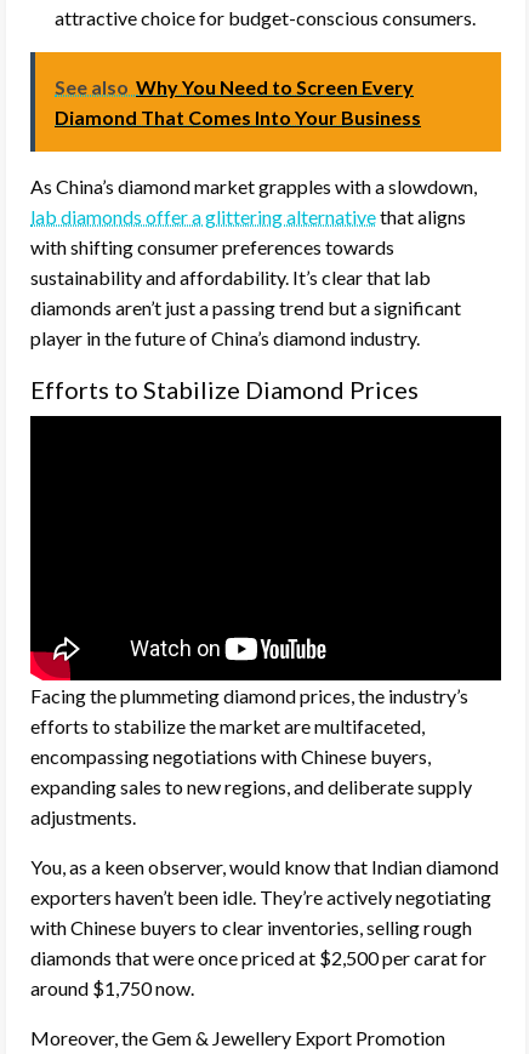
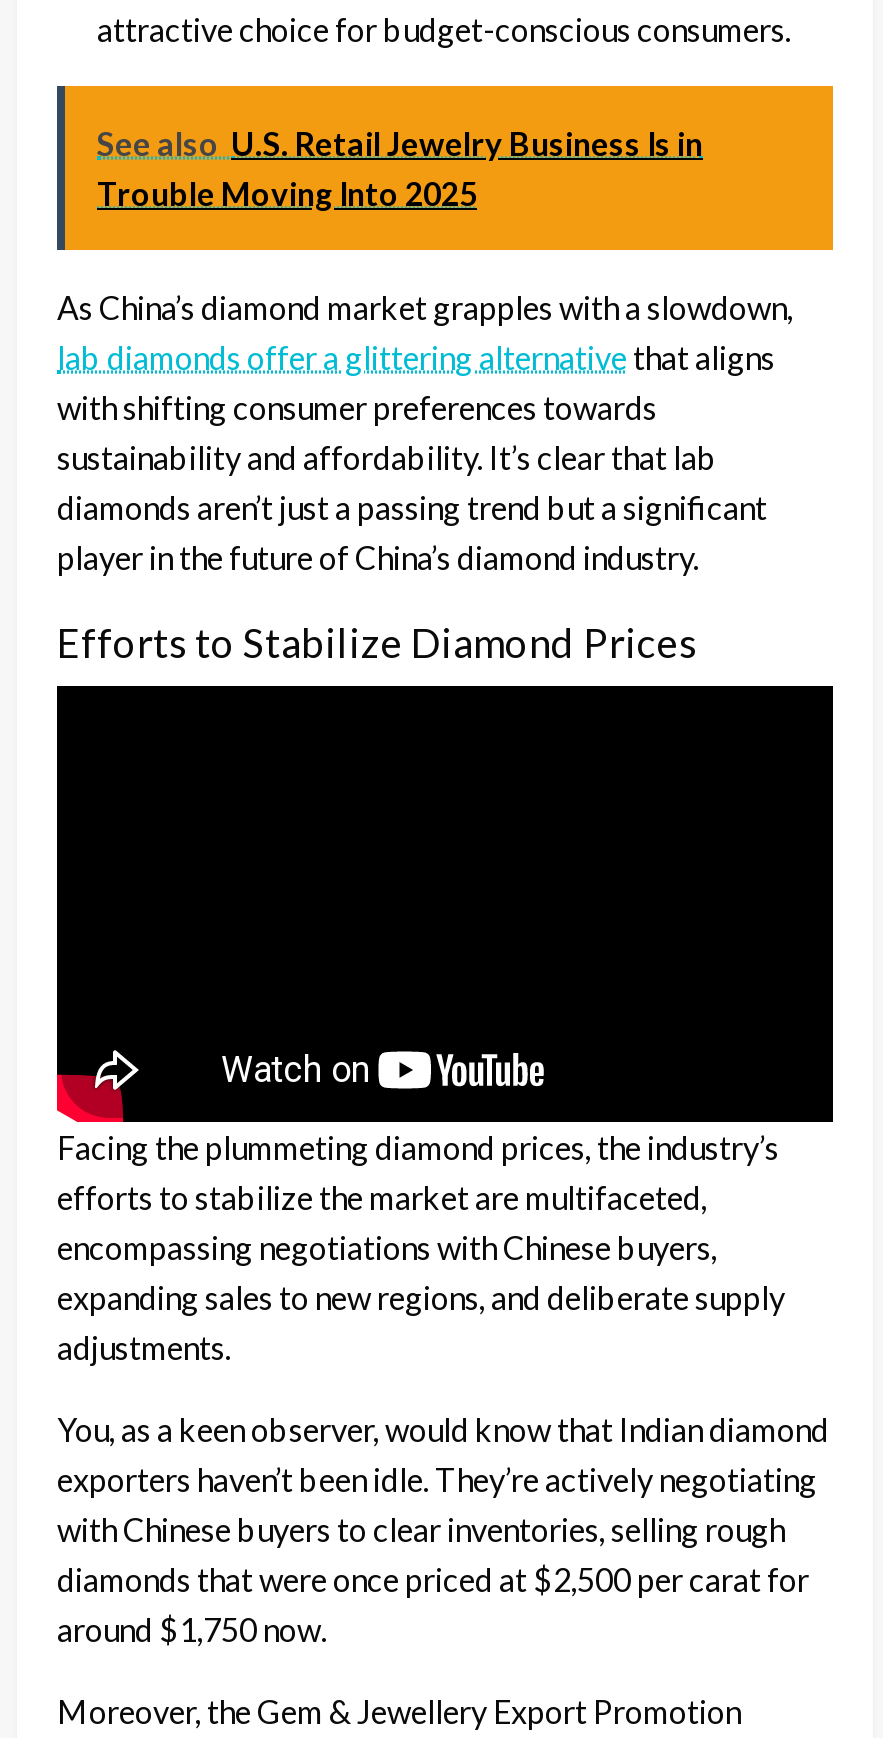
[55,75,421,128] See also Why You Need to Screen Every | Diamond That Comes Into Your Business -> [97,123,703,211] See also U.S. Retail Jewelry Business Is in | Trouble Moving Into 2025

